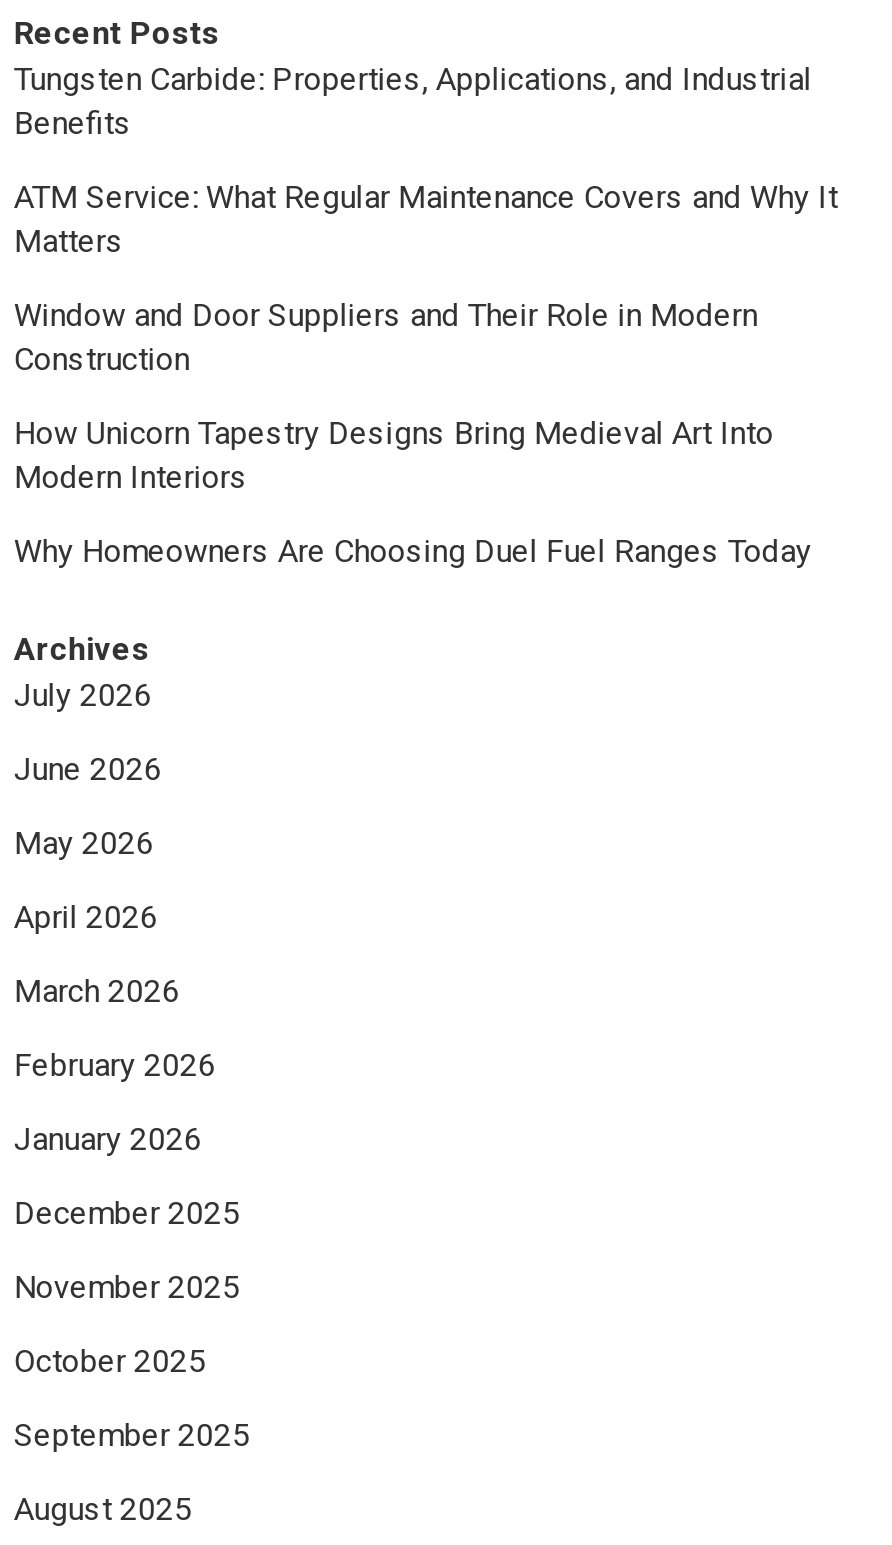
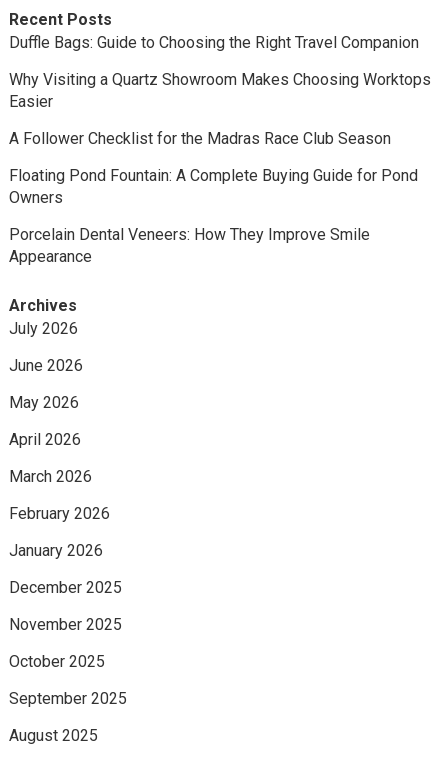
[14,61,812,143] Tungsten Carbide: Properties, Applications, and Industrial | Benefits -> [9,33,419,52] Duffle Bags: Guide to Choosing the Right Travel Companion
[14,179,838,261] ATM Service: What Regular Maintenance Covers and Why It | Matters -> [9,70,431,111] Why Visiting a Quartz Showroom Makes Choosing Worktops | Easier
[14,297,758,379] Window and Door Suppliers and Their Role in Modern | Construction -> [9,129,391,148] A Follower Checklist for the Madras Race Club Season
[14,415,774,497] How Unicorn Tapestry Designs Bring Medieval Art Into | Modern Interiors -> [9,166,418,207] Floating Pond Fountain: A Complete Buying Guide for Pond | Owners
[14,533,812,571] Why Homeowners Are Choosing Duel Fuel Ranges Today -> [9,225,370,266] Porcelain Dental Veneers: How They Improve Smile | Appearance

